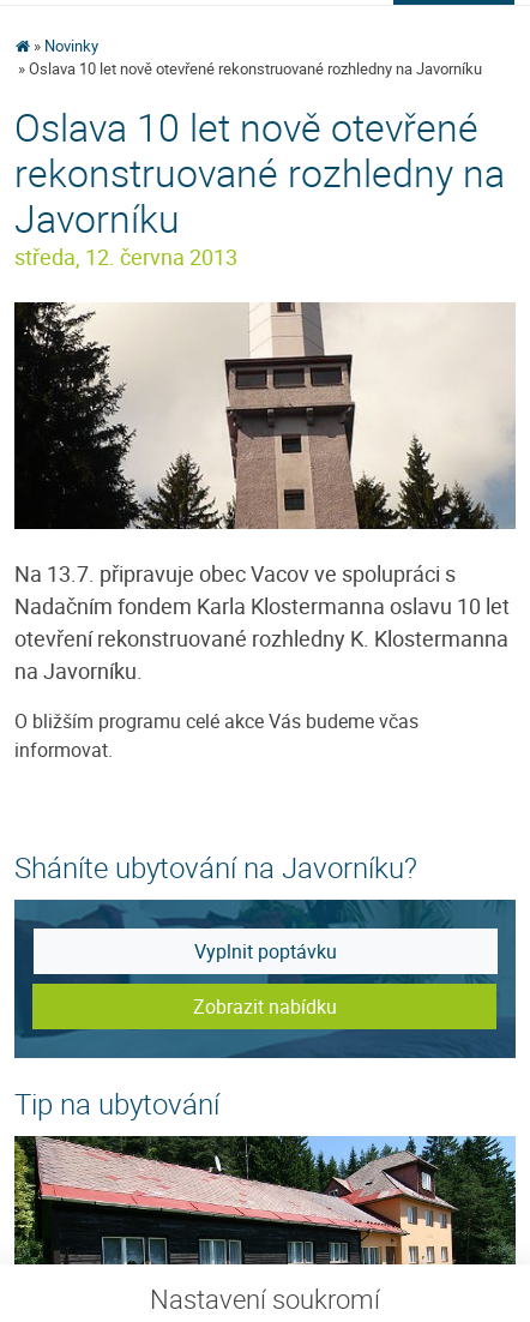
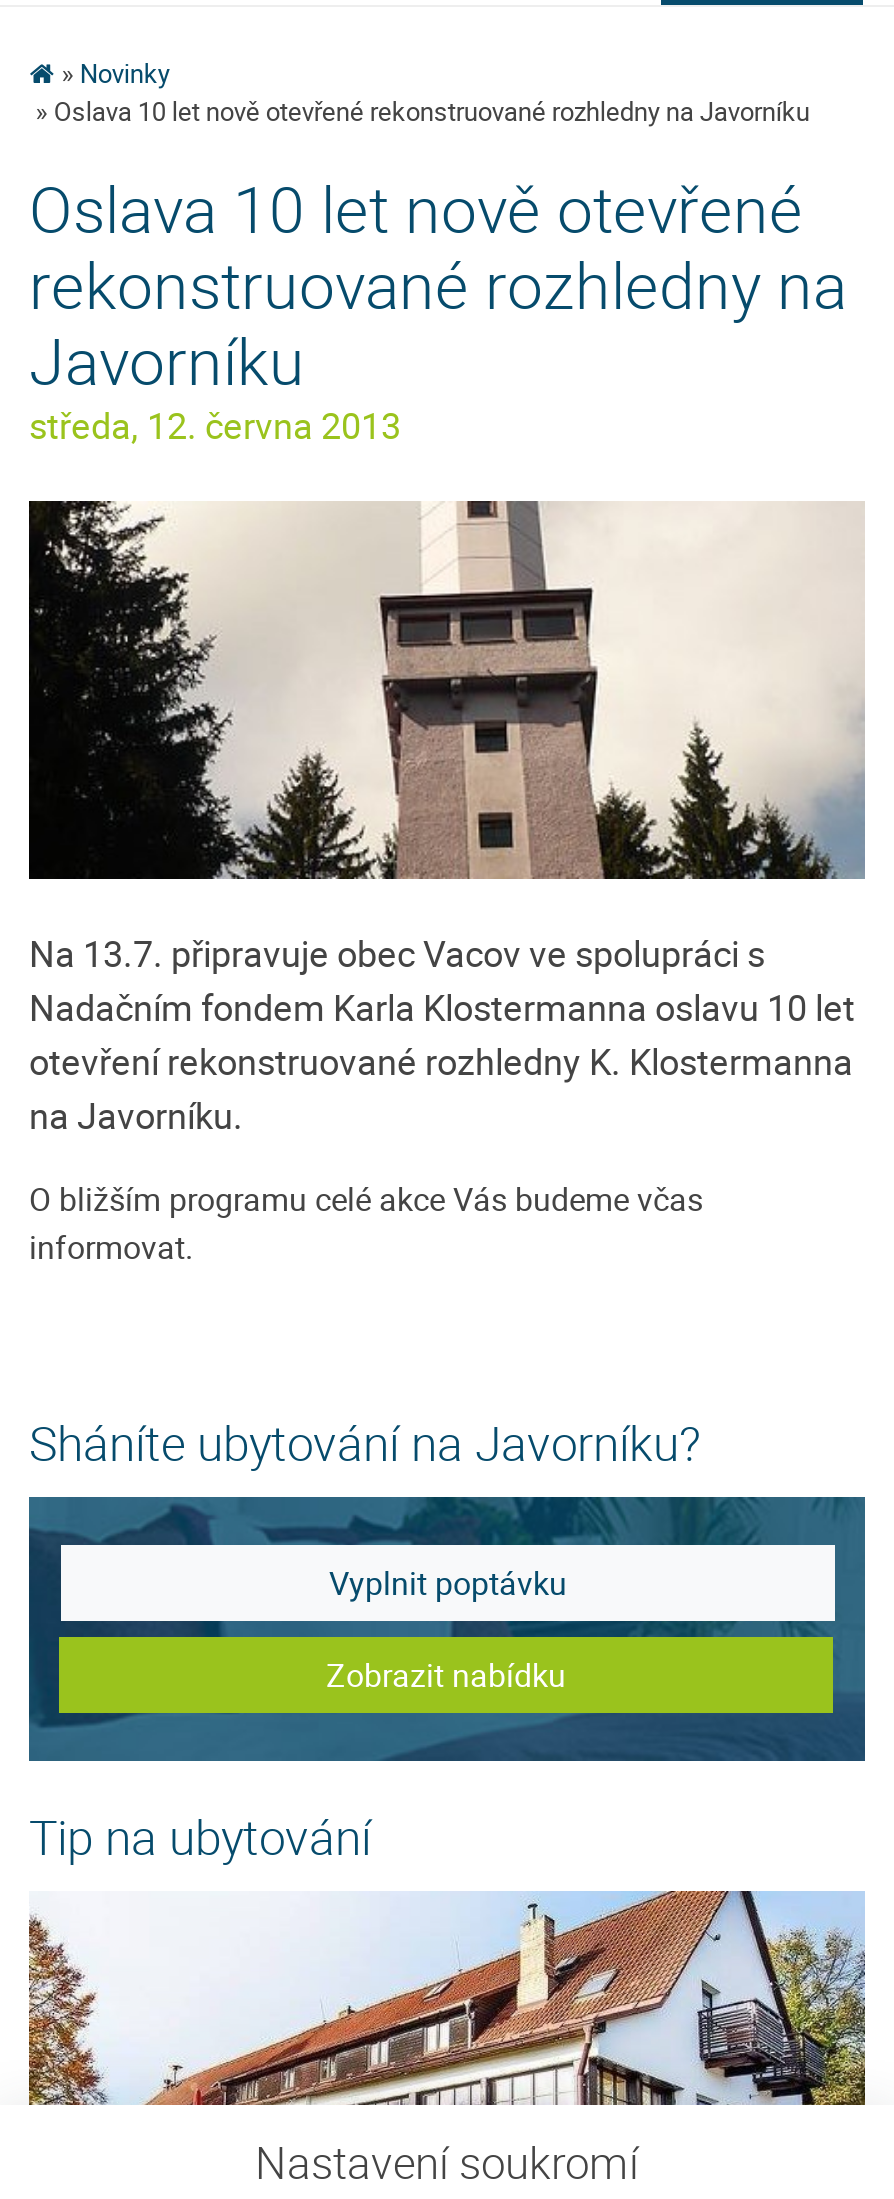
[13,1135,517,1266] [image] -> [27,1889,867,2107] [image]

